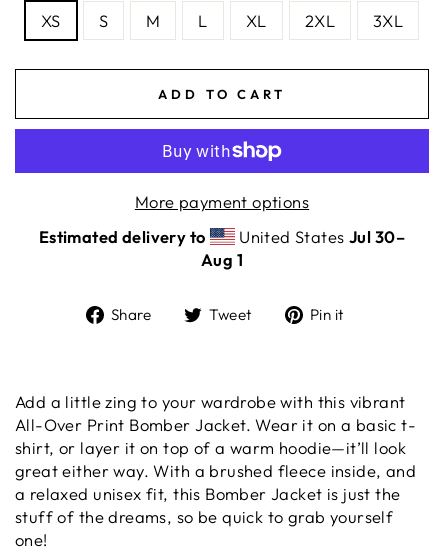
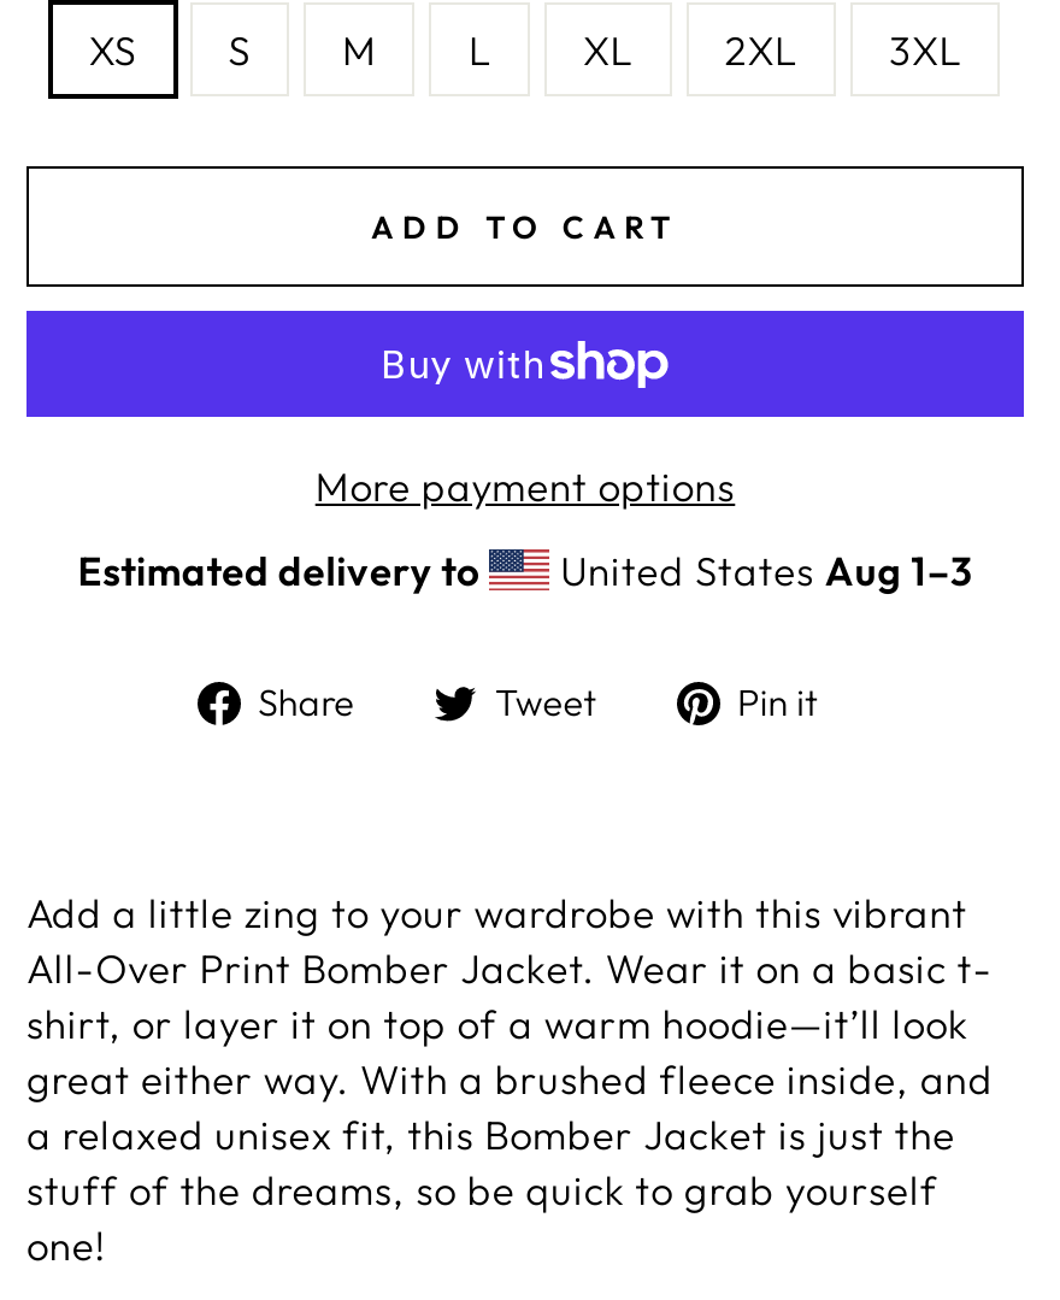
[201,225,405,269] United States Jul 30– | Aug 1 -> [550,543,973,594] United States Aug 1–3

